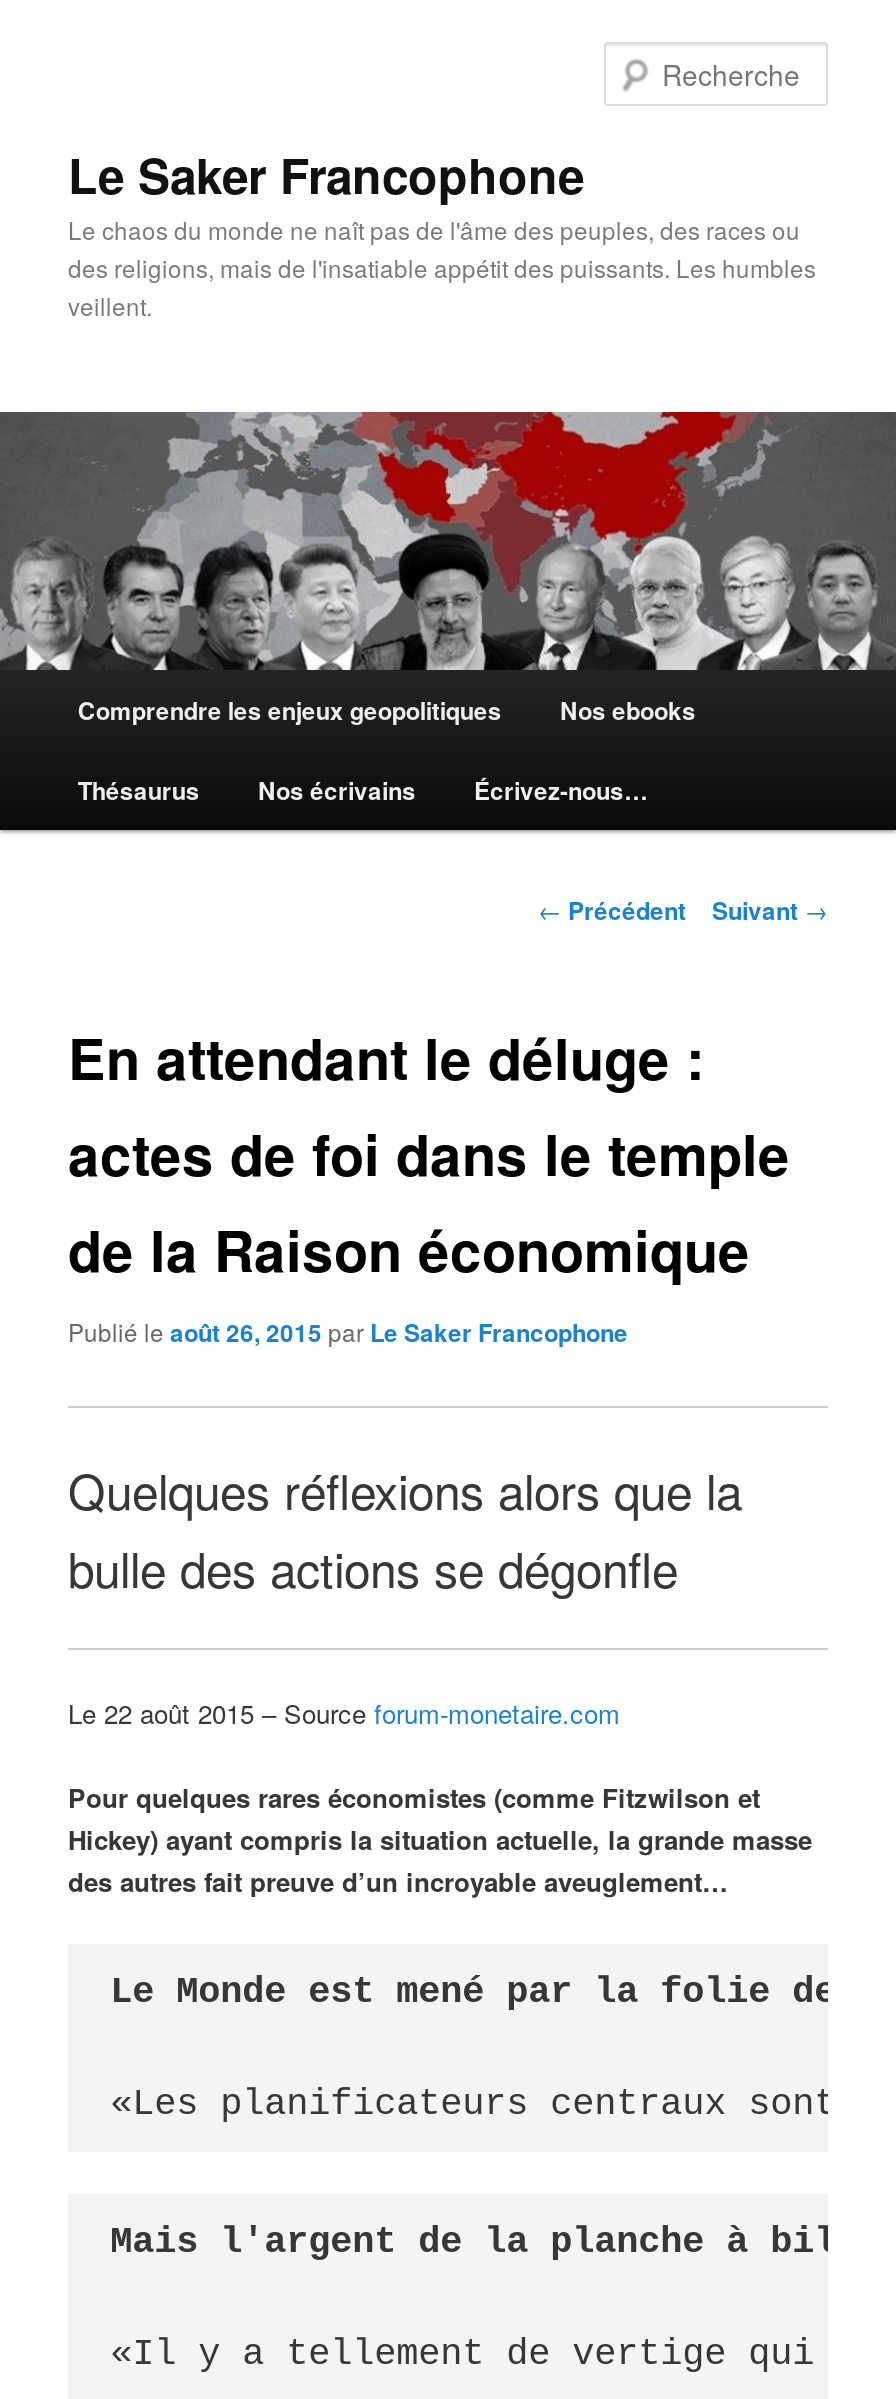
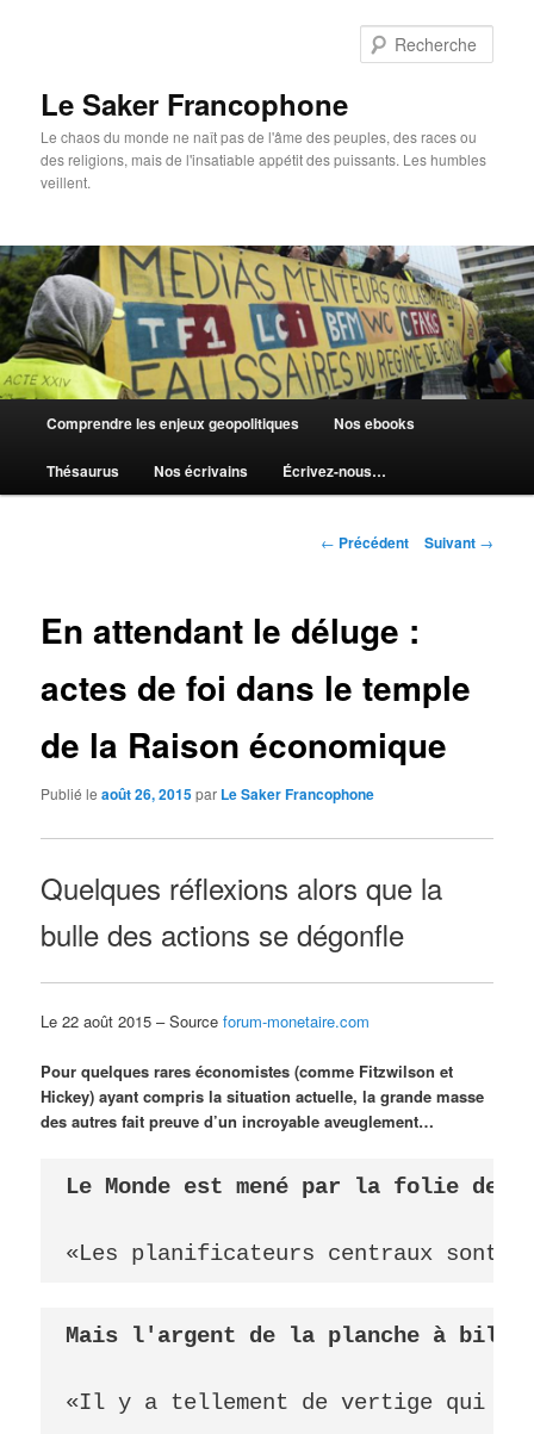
[6,410,890,672] [image] -> [4,244,530,401] [image]

